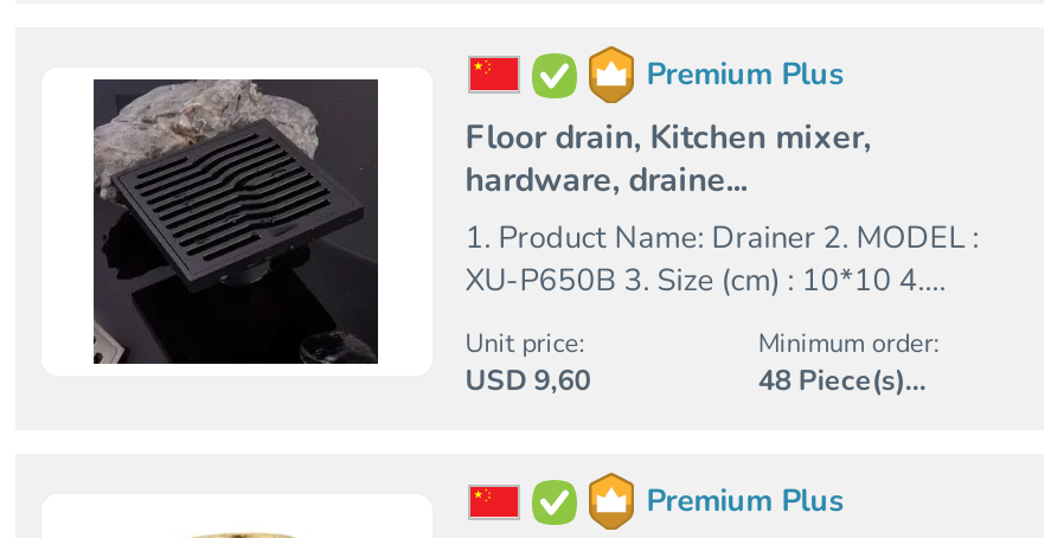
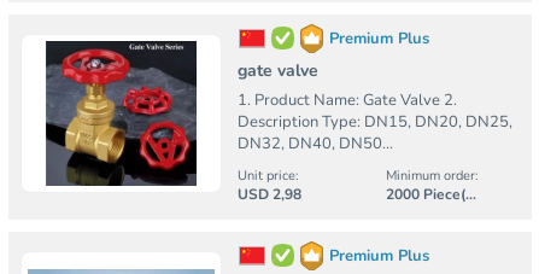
[89,78,979,365] [image] | Floor drain, Kitchen mixer, | hardware, draine... | 1. Product Name: Drainer 2. MODEL : | XU-P650B 3. Size (cm) : 10*10 4.... -> [45,40,512,187] [image] | gate valve | 1. Product Name: Gate Valve 2. | Description Type: DN15, DN20, DN25, | DN32, DN40, DN50...
[465,363,591,401] USD 9,60 -> [237,185,301,204] USD 2,98
[758,363,926,401] 48 Piece(s)... -> [386,185,477,204] 2000 Piece(...

